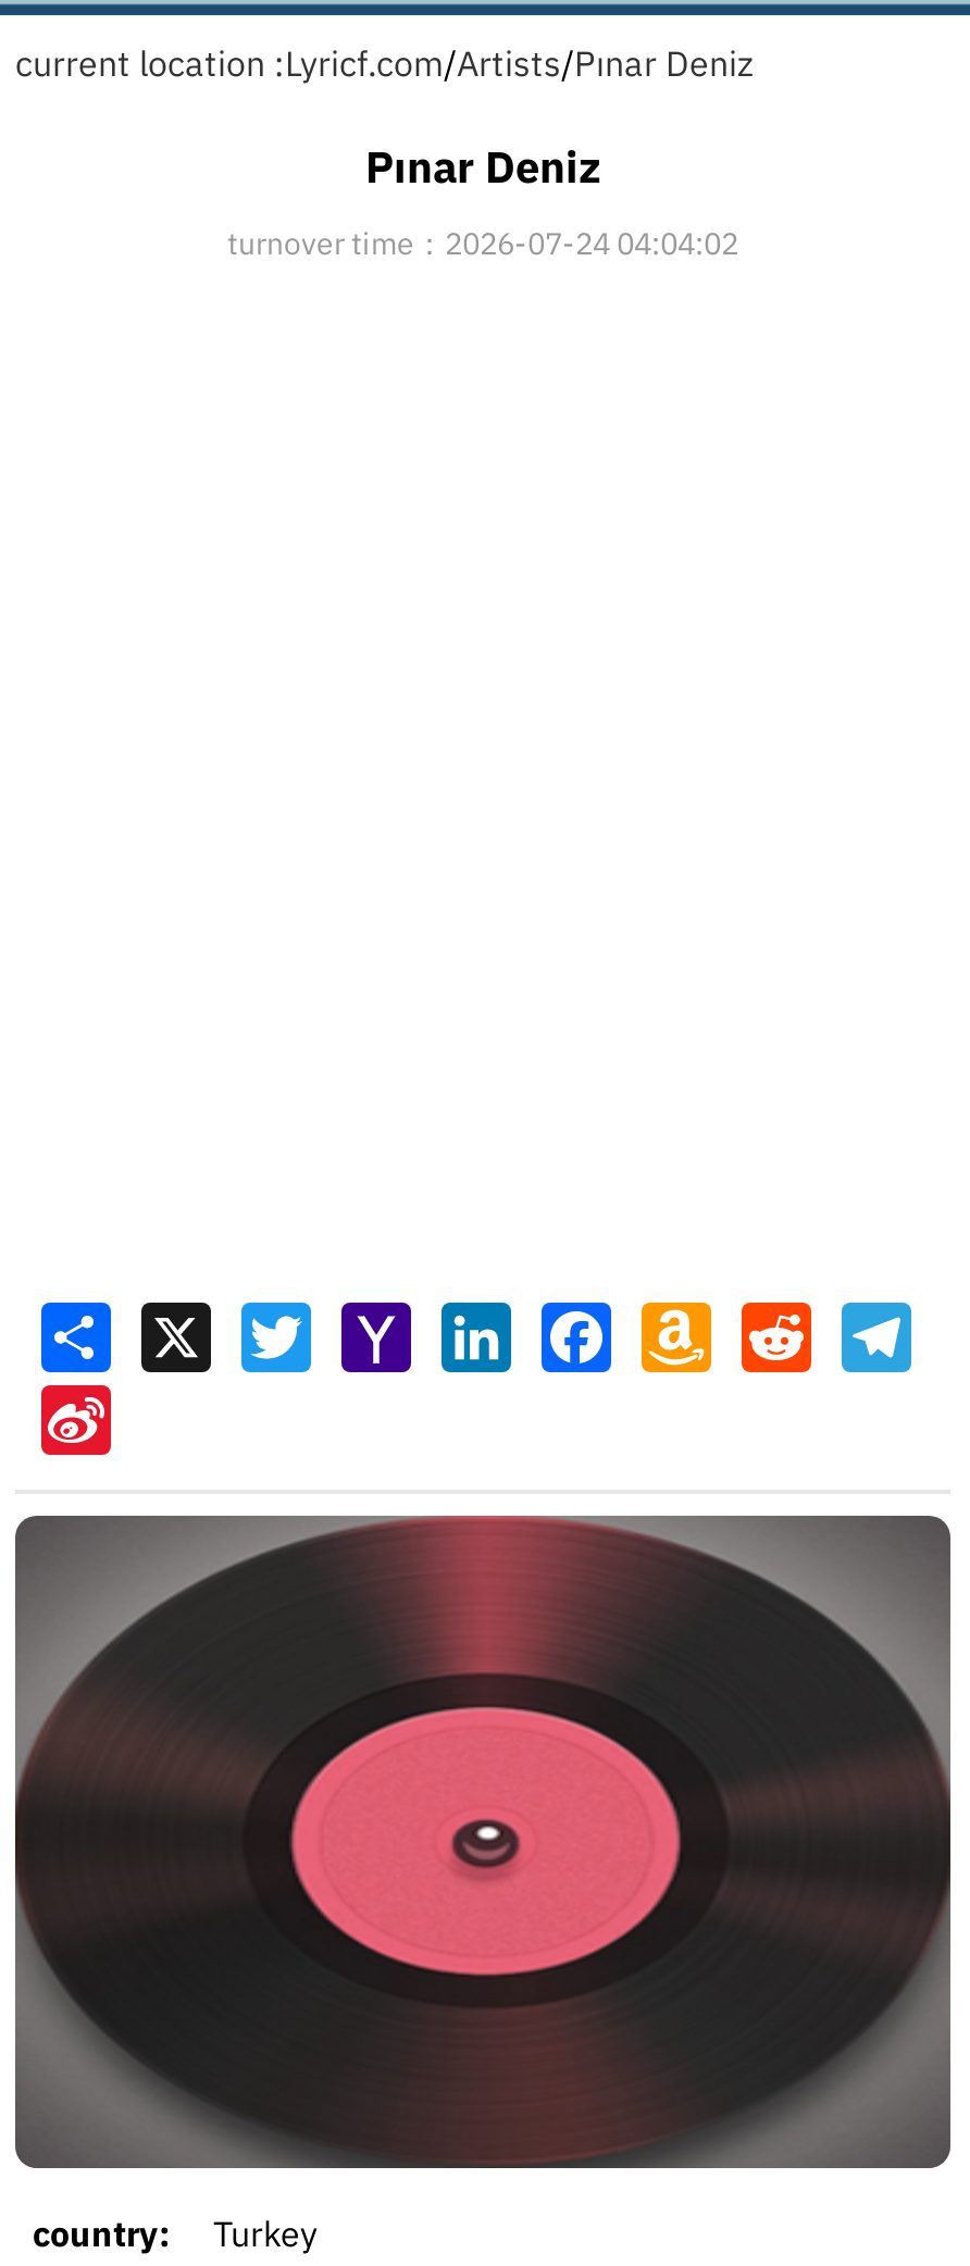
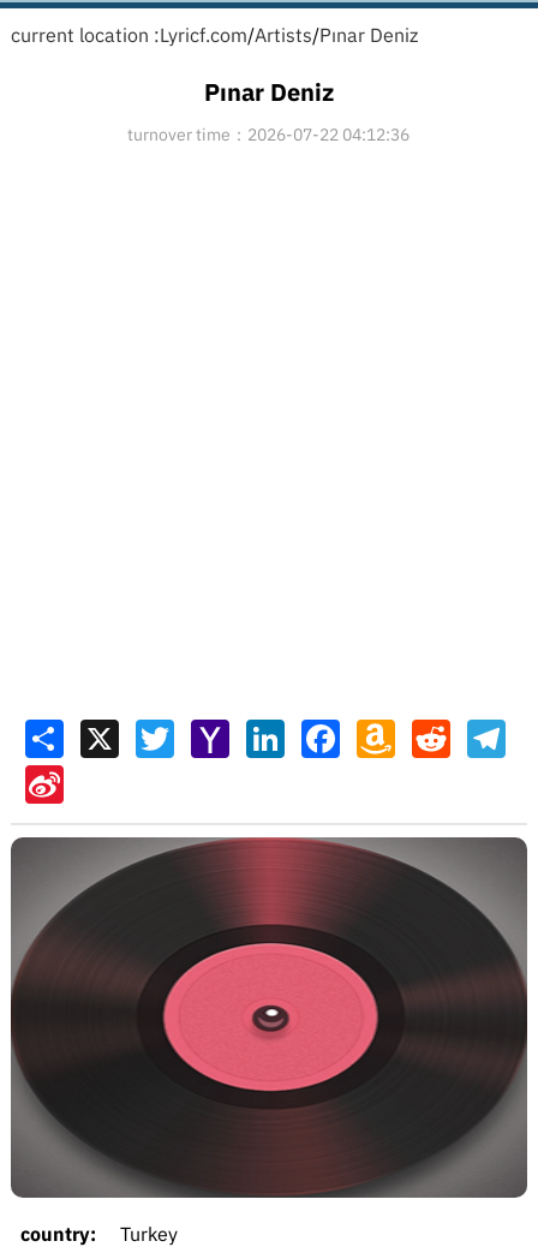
[227,224,738,263] turnover time：2026-07-24 04:04:02 -> [128,124,410,145] turnover time：2026-07-22 04:12:36

